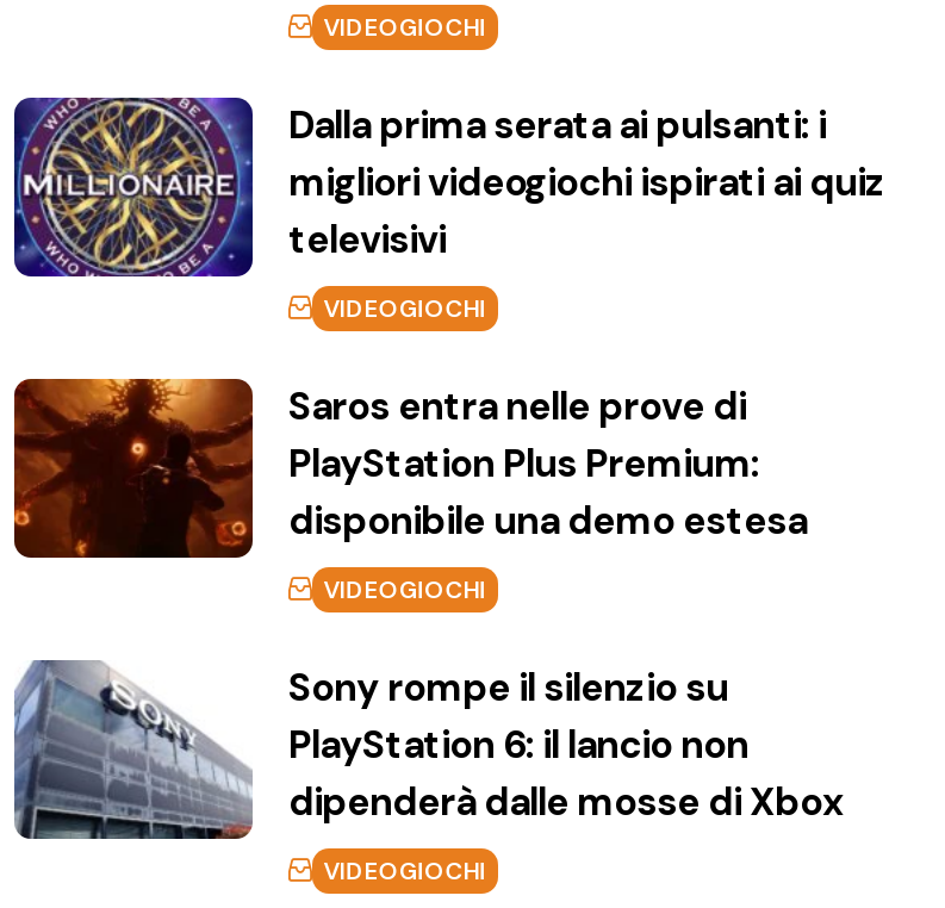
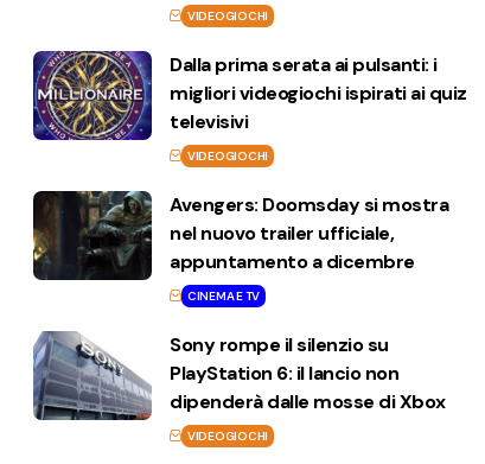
[12,377,807,558] [image] | Saros entra nelle prove di | PlayStation Plus Premium: | disponibile una demo estesa -> [32,190,448,280] [image] | Avengers: Doomsday si mostra | nel nuovo trailer ufficiale, | appuntamento a dicembre
[324,573,486,604] VIDEOGIOCHI -> [187,288,260,303] CINEMA E TV

